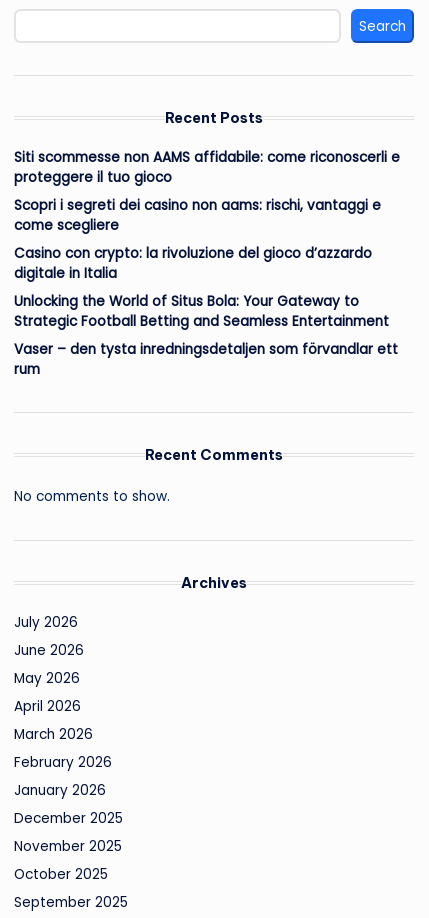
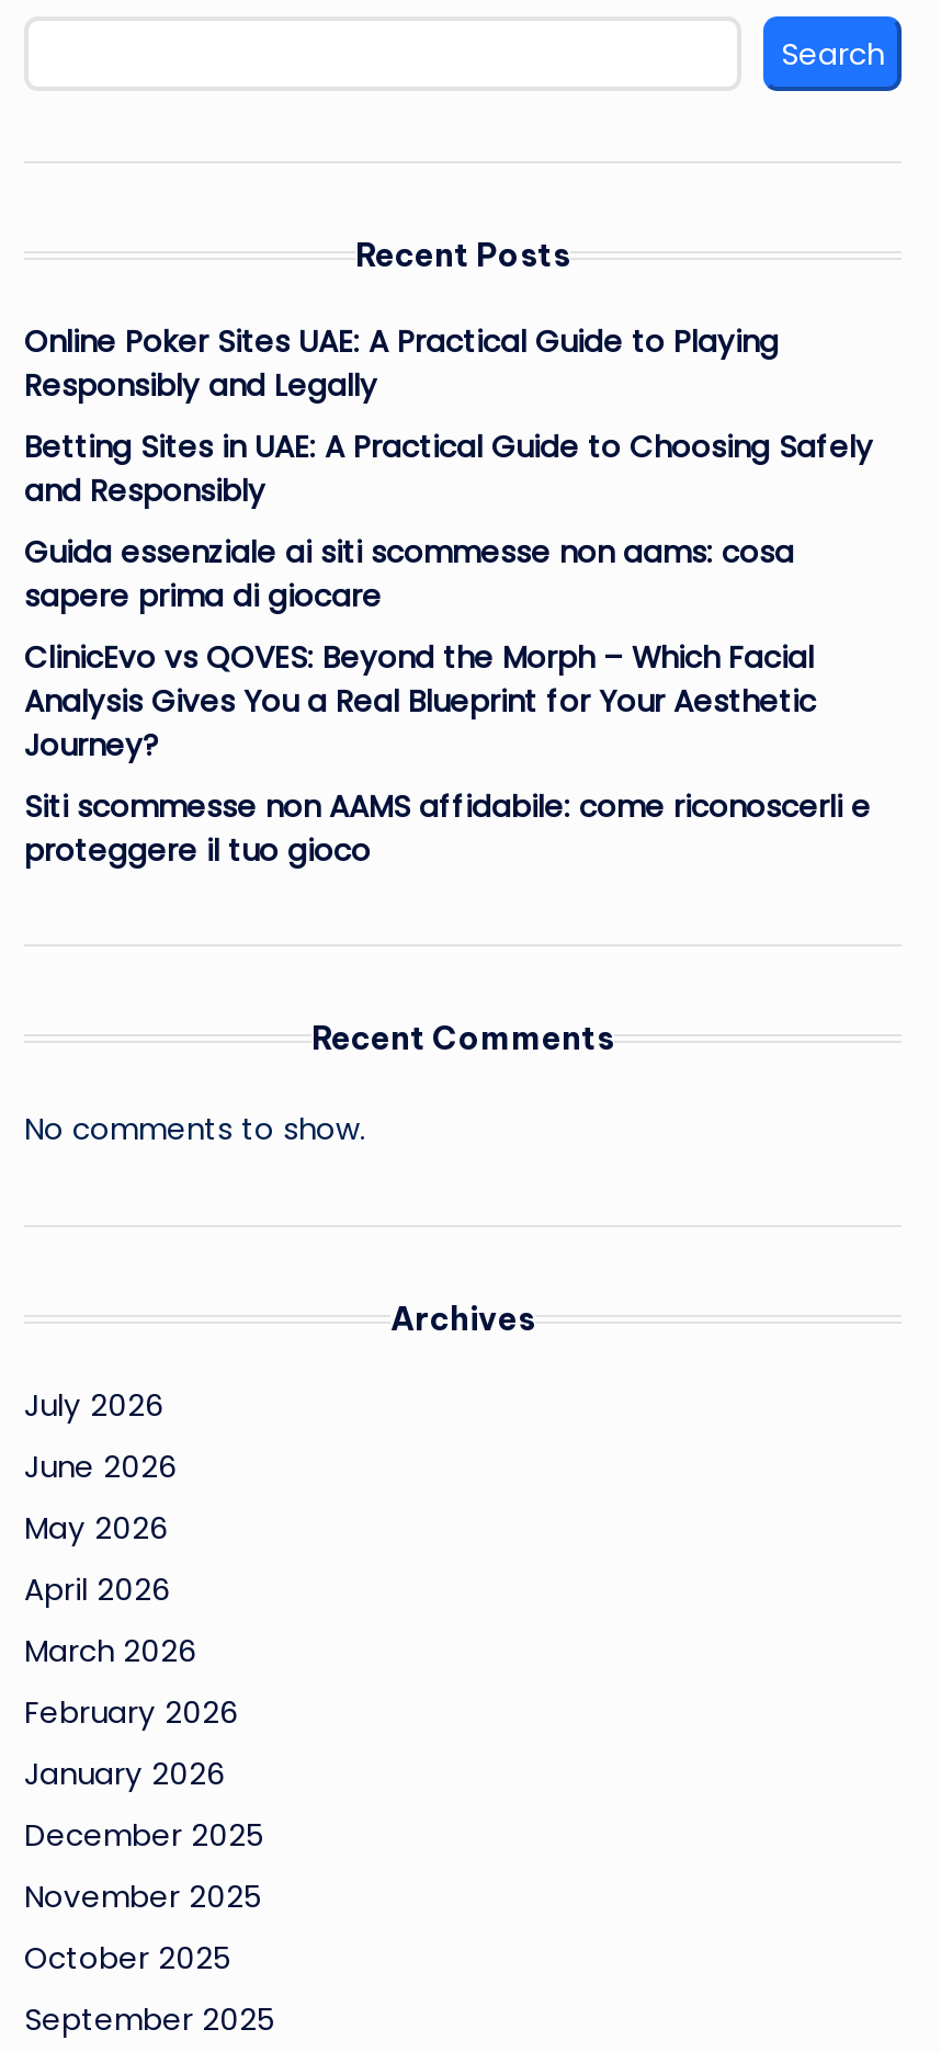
none -> [24,321,873,767] Online Poker Sites UAE: A Practical Guide to Playing | Responsibly and Legally | Betting Sites in UAE: A Practical Guide to Choosing Safely | and Responsibly | Guida essenziale ai siti scommesse non aams: cosa | sapere prima di giocare | ClinicEvo vs QOVES: Beyond the Morph – Which Facial | Analysis Gives You a Real Blueprint for Your Aesthetic | Journey?
moved [14,148,400,187] -> [24,786,871,872]: Siti scommesse non AAMS affidabile: come riconoscerli e | proteggere il tuo gioco
[14,196,398,379] Scopri i segreti dei casino non aams: rischi, vantaggi e | come scegliere | Casino con crypto: la rivoluzione del gioco d’azzardo | digitale in Italia | Unlocking the World of Situs Bola: Your Gateway to | Strategic Football Betting and Seamless Entertainment | Vaser – den tysta inredningsdetaljen som förvandlar ett | rum -> none

